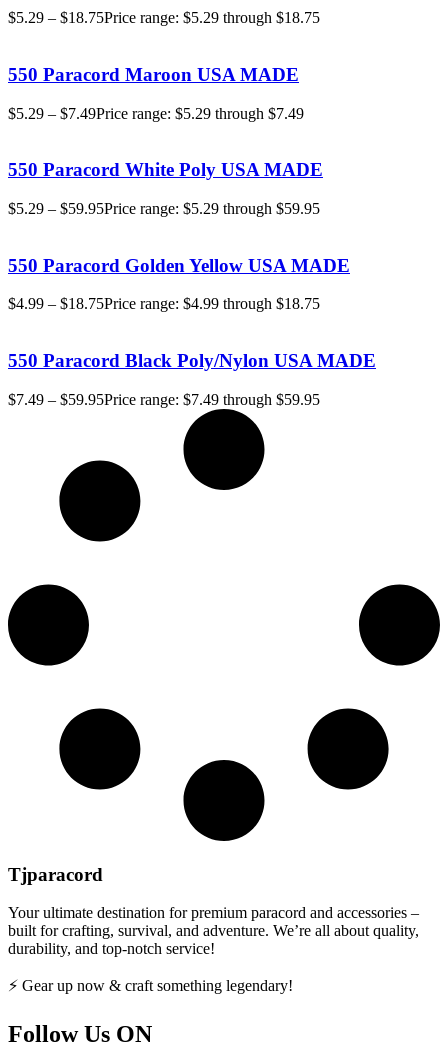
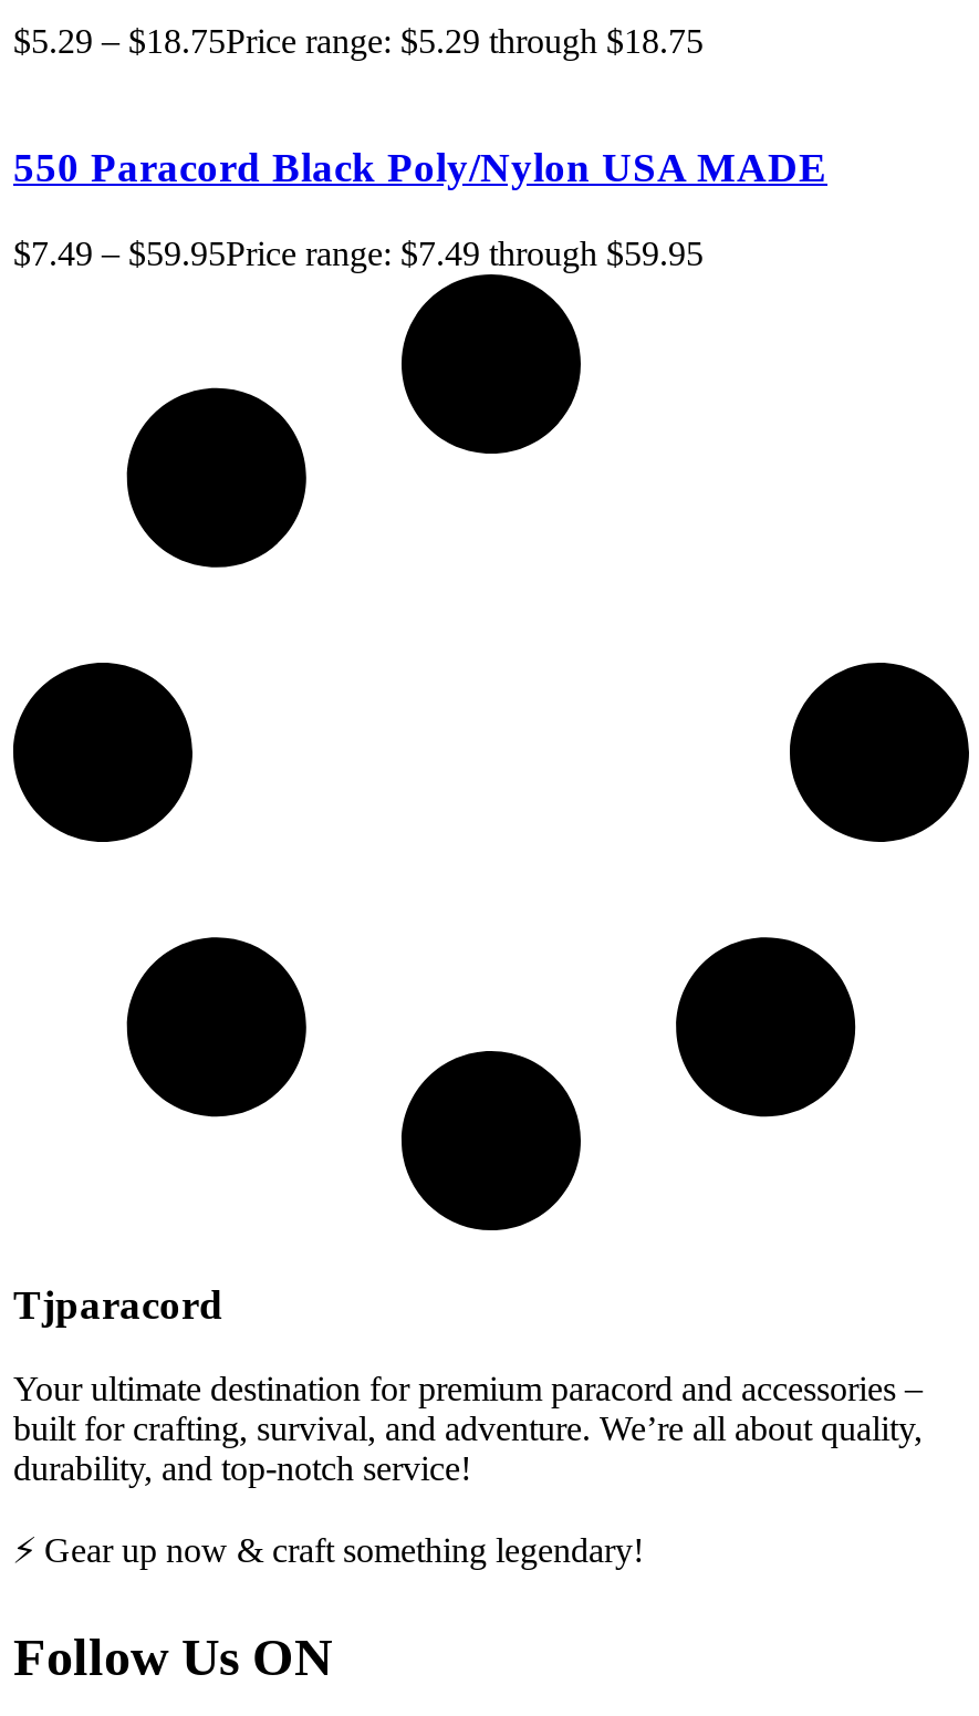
[8,64,350,312] 550 Paracord Maroon USA MADE | $5.29 – $7.49Price range: $5.29 through $7.49 | 550 Paracord White Poly USA MADE | $5.29 – $59.95Price range: $5.29 through $59.95 | 550 Paracord Golden Yellow USA MADE | $4.99 – $18.75Price range: $4.99 through $18.75 -> none

